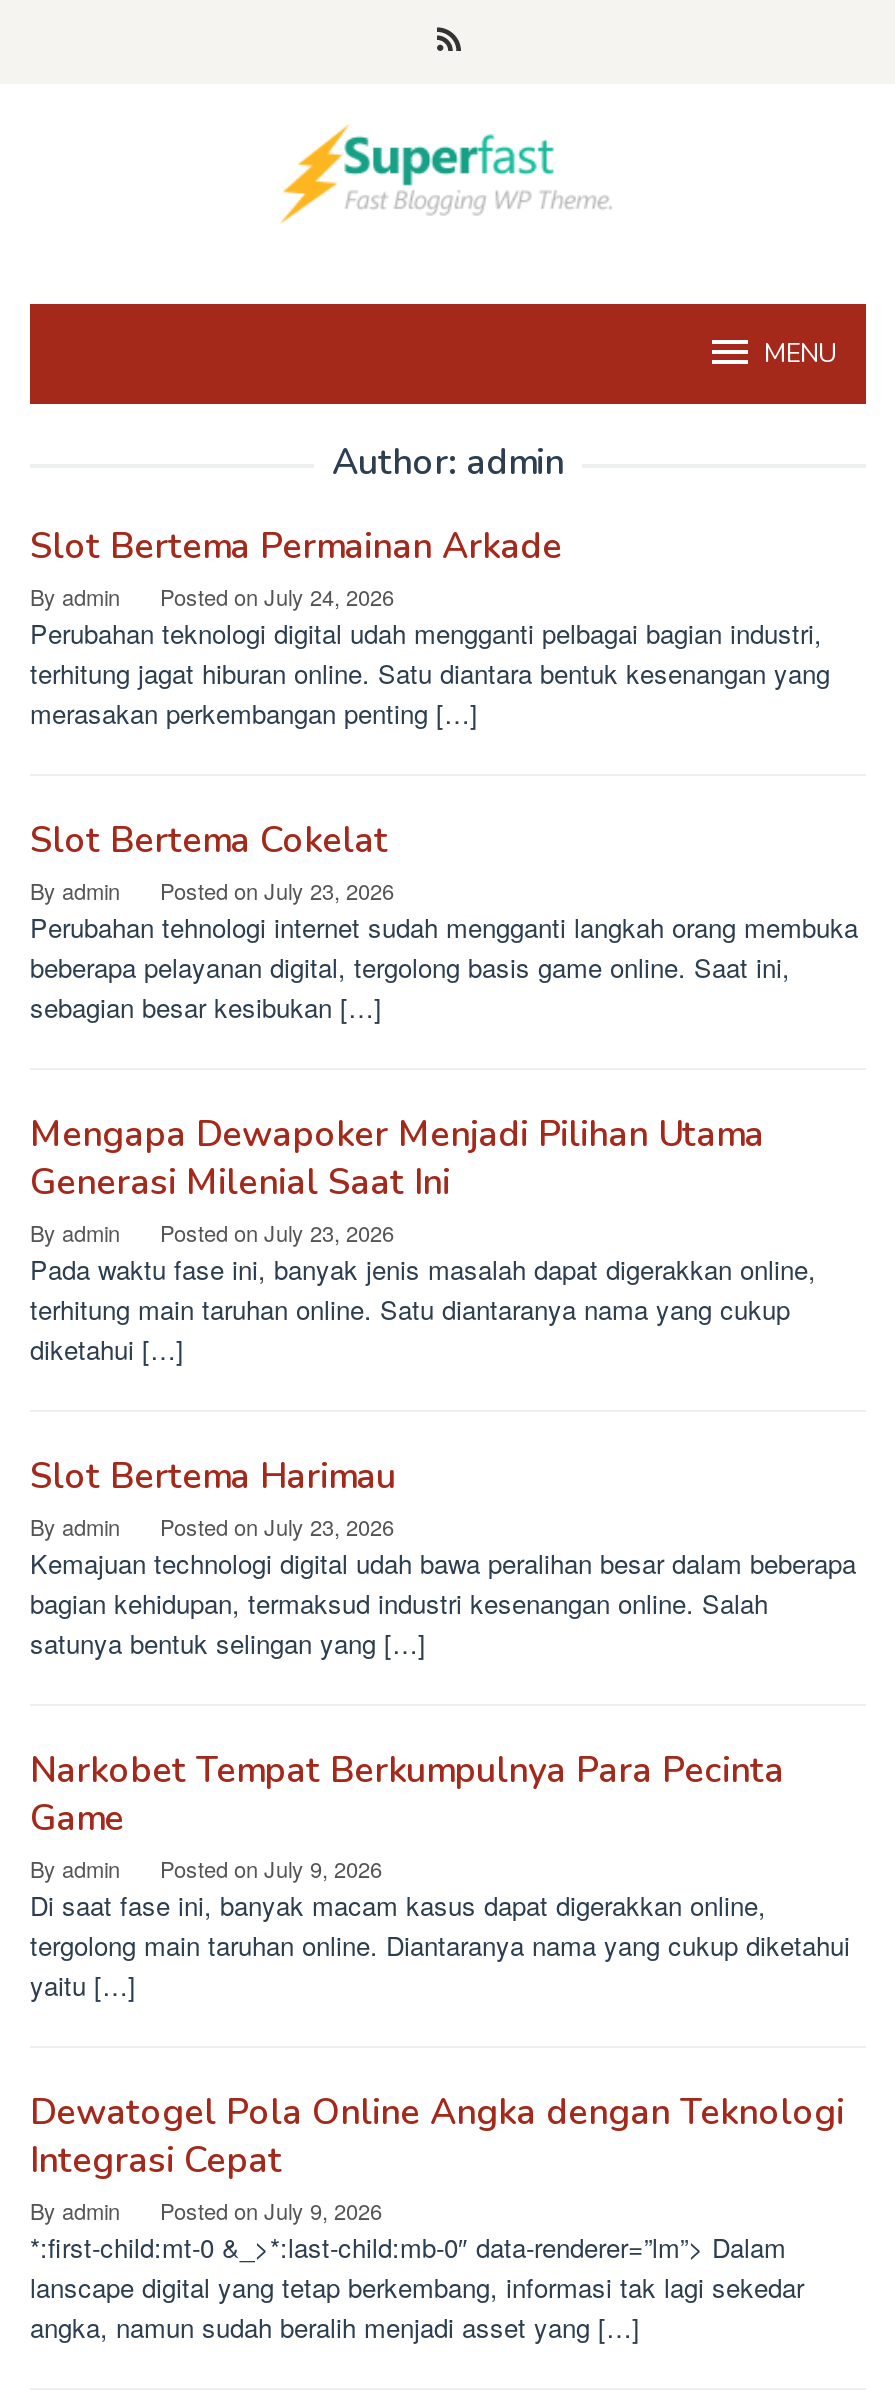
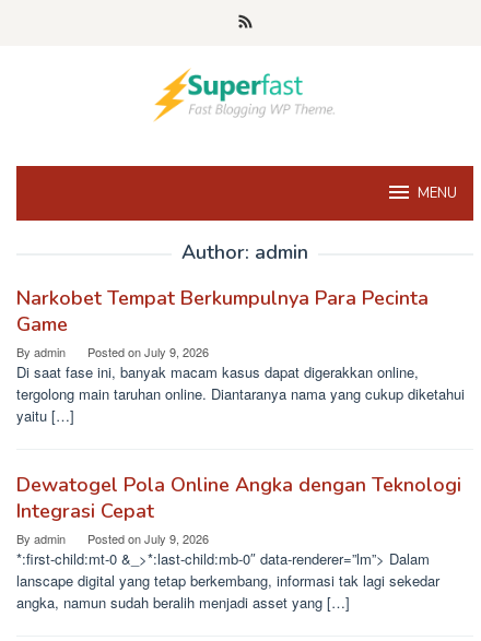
[30,522,858,1662] Slot Bertema Permainan Arkade | By admin | Posted on July 24, 2026 | Perubahan teknologi digital udah mengganti pelbagai bagian industri, | terhitung jagat hiburan online. Satu diantara bentuk kesenangan yang | merasakan perkembangan penting […] | Slot Bertema Cokelat | By admin | Posted on July 23, 2026 | Perubahan tehnologi internet sudah mengganti langkah orang membuka | beberapa pelayanan digital, tergolong basis game online. Saat ini, | sebagian besar kesibukan […] | Mengapa Dewapoker Menjadi Pilihan Utama | Generasi Milenial Saat Ini | By admin | Posted on July 23, 2026 | Pada waktu fase ini, banyak jenis masalah dapat digerakkan online, | terhitung main taruhan online. Satu diantaranya nama yang cukup | diketahui […] | Slot Bertema Harimau | By admin | Posted on July 23, 2026 | Kemajuan technologi digital udah bawa peralihan besar dalam beberapa | bagian kehidupan, termaksud industri kesenangan online. Salah | satunya bentuk selingan yang […] -> none

